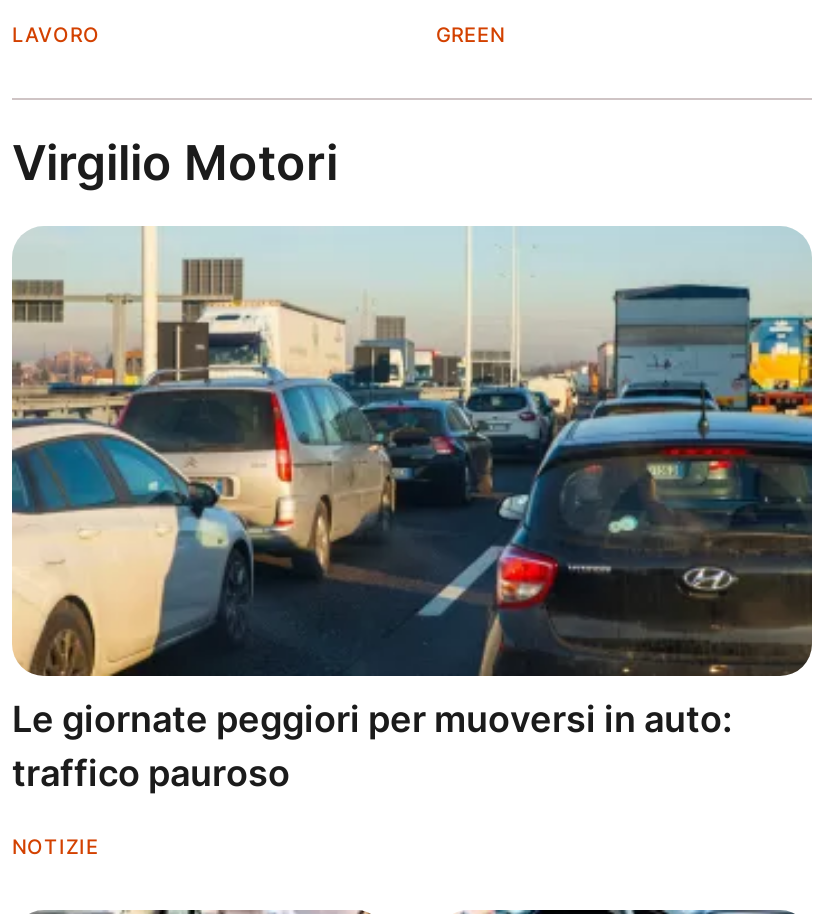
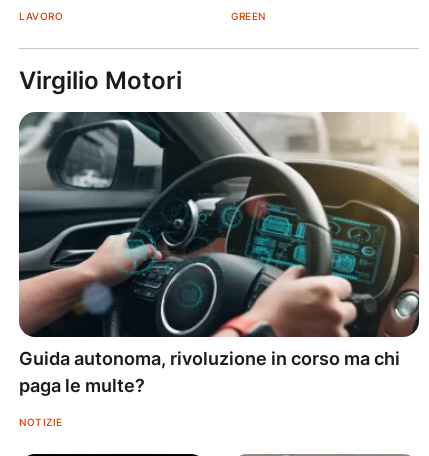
[10,226,814,794] [image] | Le giornate peggiori per muoversi in auto: | traffico pauroso -> [18,111,420,396] [image] | Guida autonoma, rivoluzione in corso ma chi | paga le multe?

